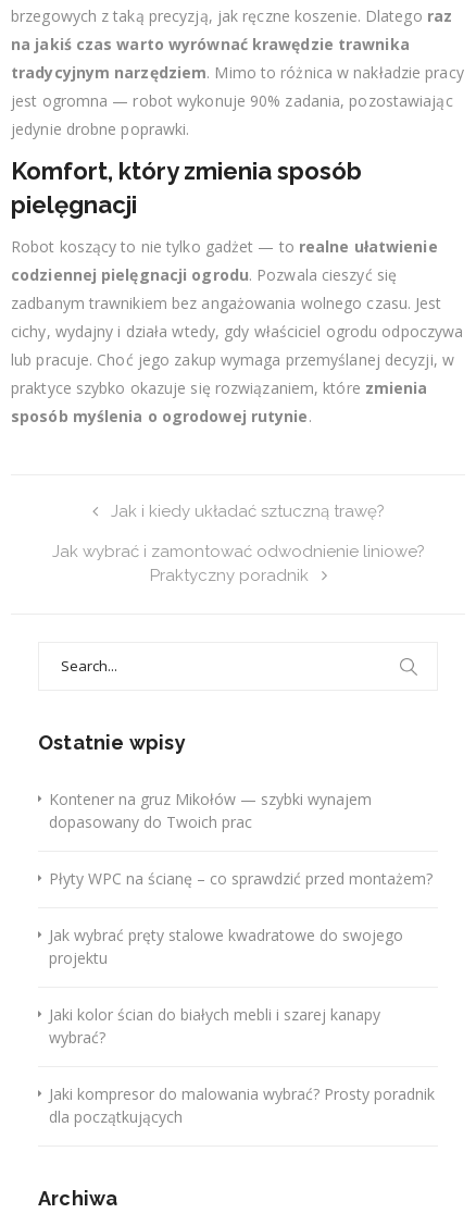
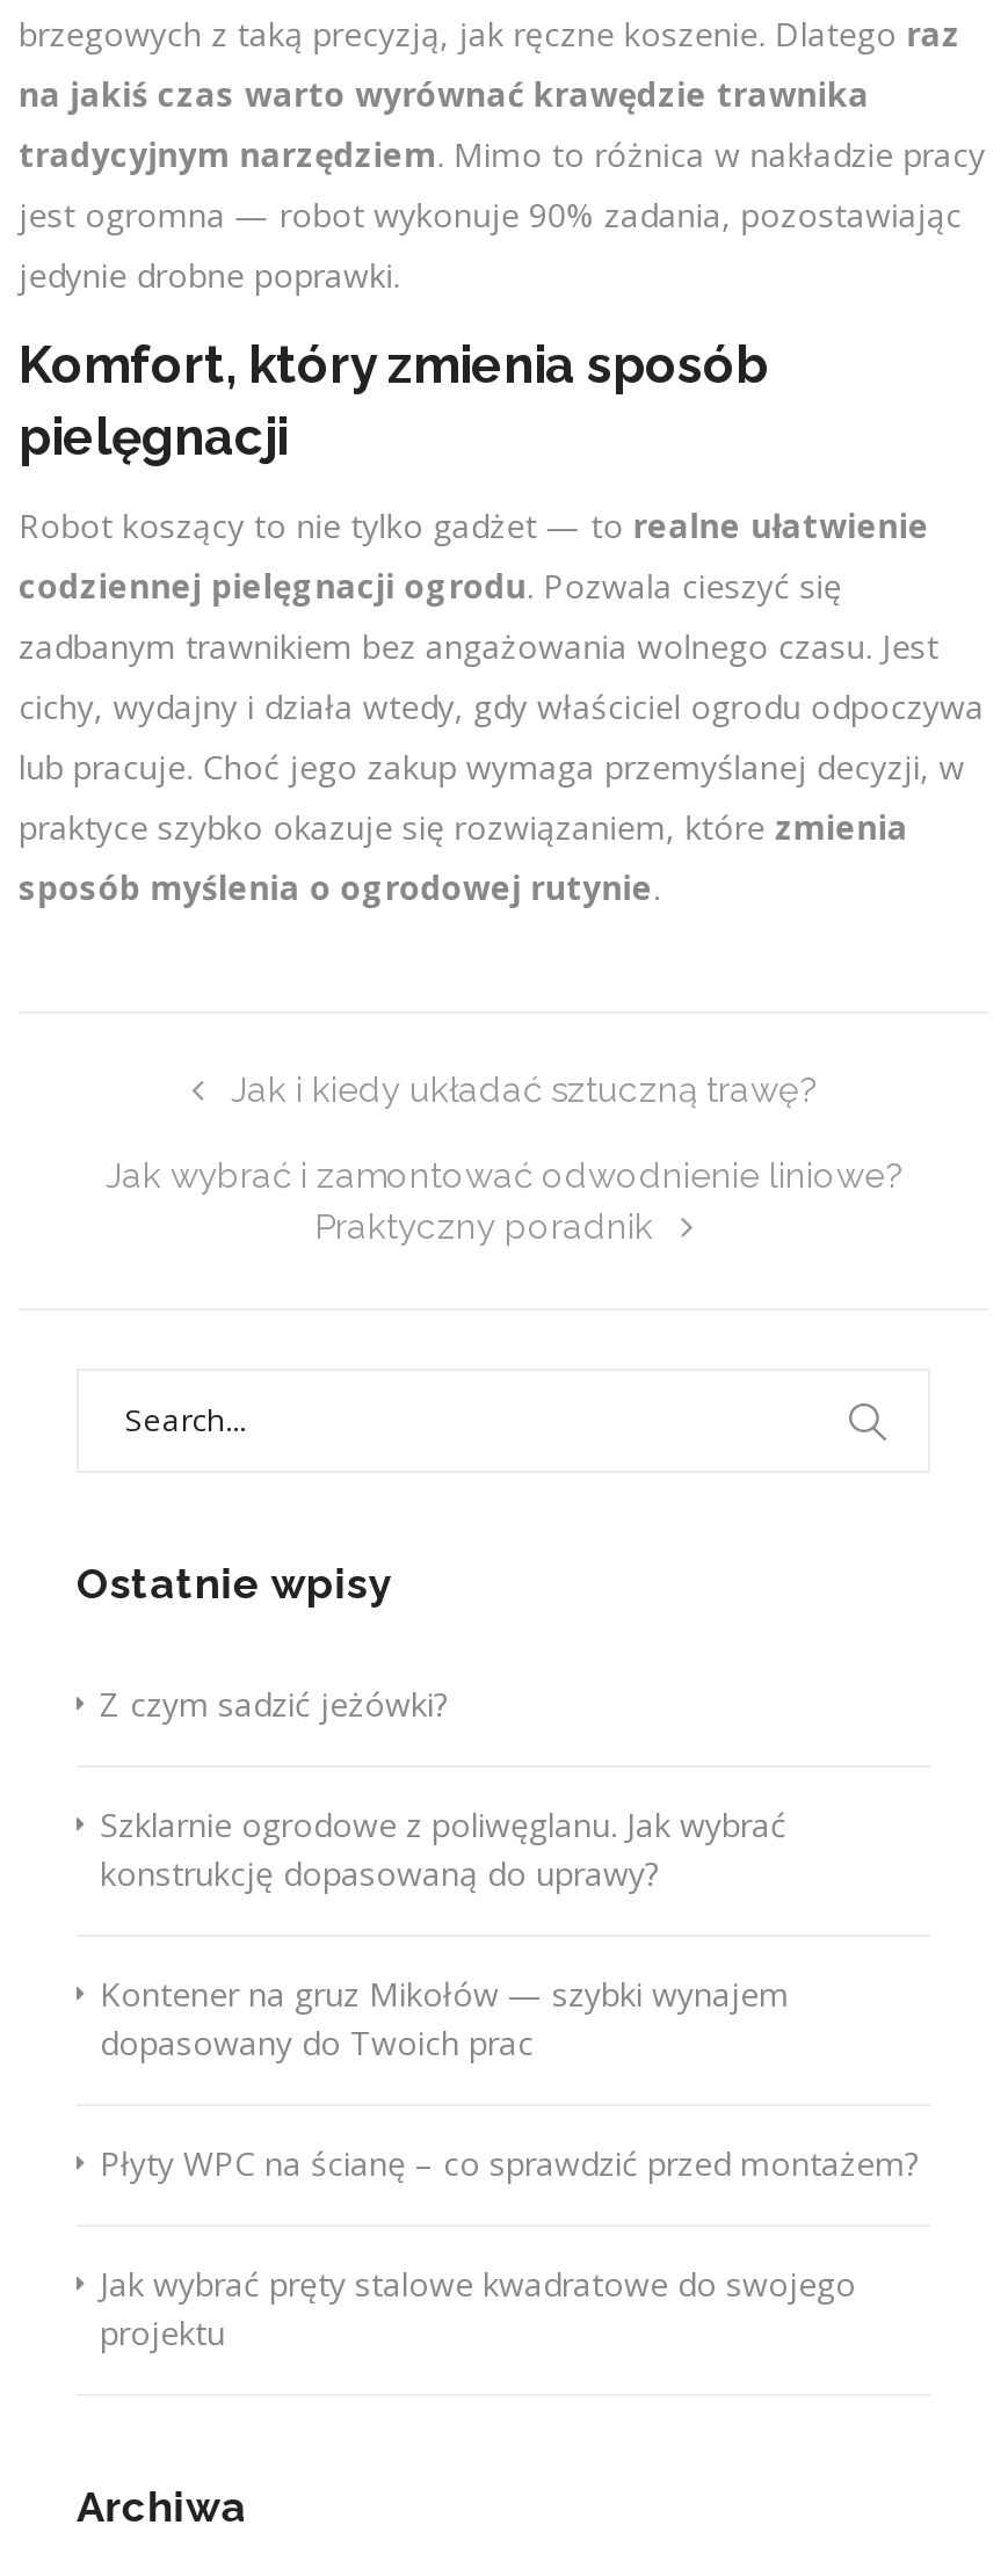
none -> [100,1681,786,1894] Z czym sadzić jeżówki? | Szklarnie ogrodowe z poliwęglanu. Jak wybrać | konstrukcję dopasowaną do uprawy?
moved [49,788,433,968] -> [100,1971,919,2353]: Kontener na gruz Mikołów — szybki wynajem | dopasowany do Twoich prac | Płyty WPC na ścianę – co sprawdzić przed montażem? | Jak wybrać pręty stalowe kwadratowe do swojego | projektu
[49,1004,435,1126] Jaki kolor ścian do białych mebli i szarej kanapy | wybrać? | Jaki kompresor do malowania wybrać? Prosty poradnik | dla początkujących -> none

